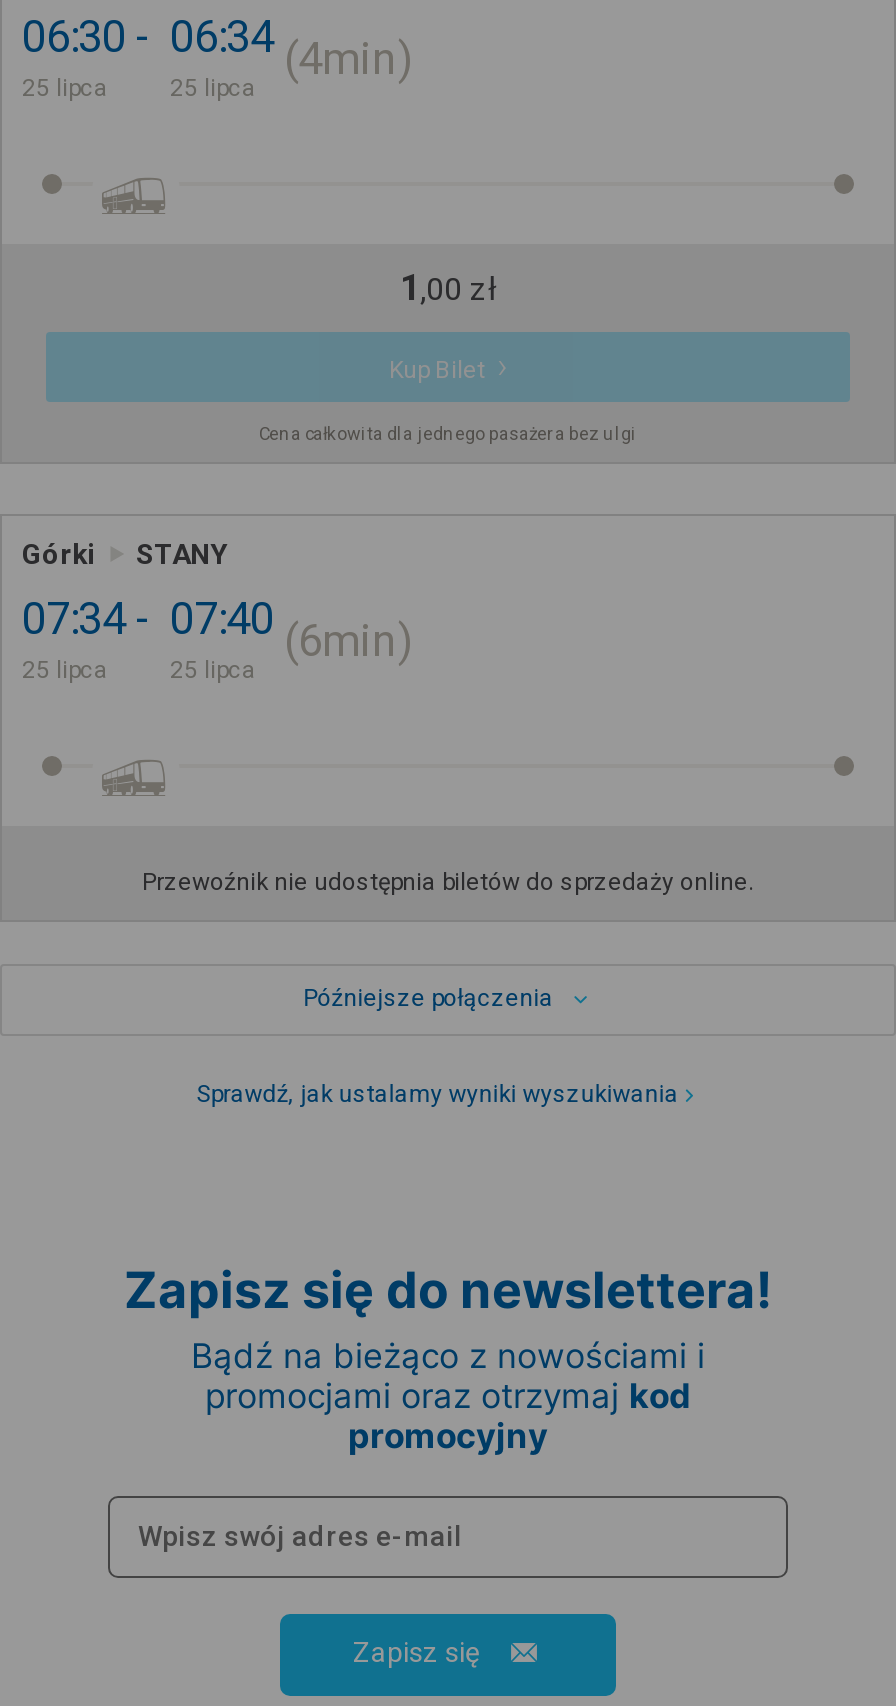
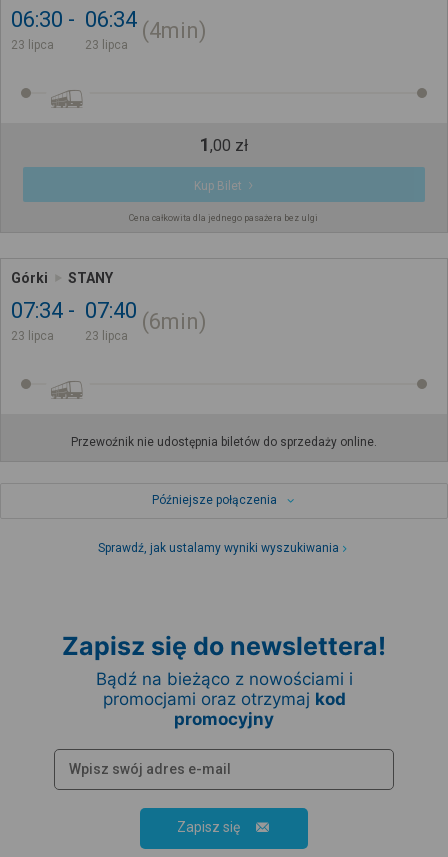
[22,74,108,102] 25 lipca -> [11,38,54,52] 23 lipca
[170,74,256,102] 25 lipca -> [85,38,128,52] 23 lipca
[22,656,108,684] 25 lipca -> [11,329,54,343] 23 lipca
[170,656,256,684] 25 lipca -> [85,329,128,343] 23 lipca

